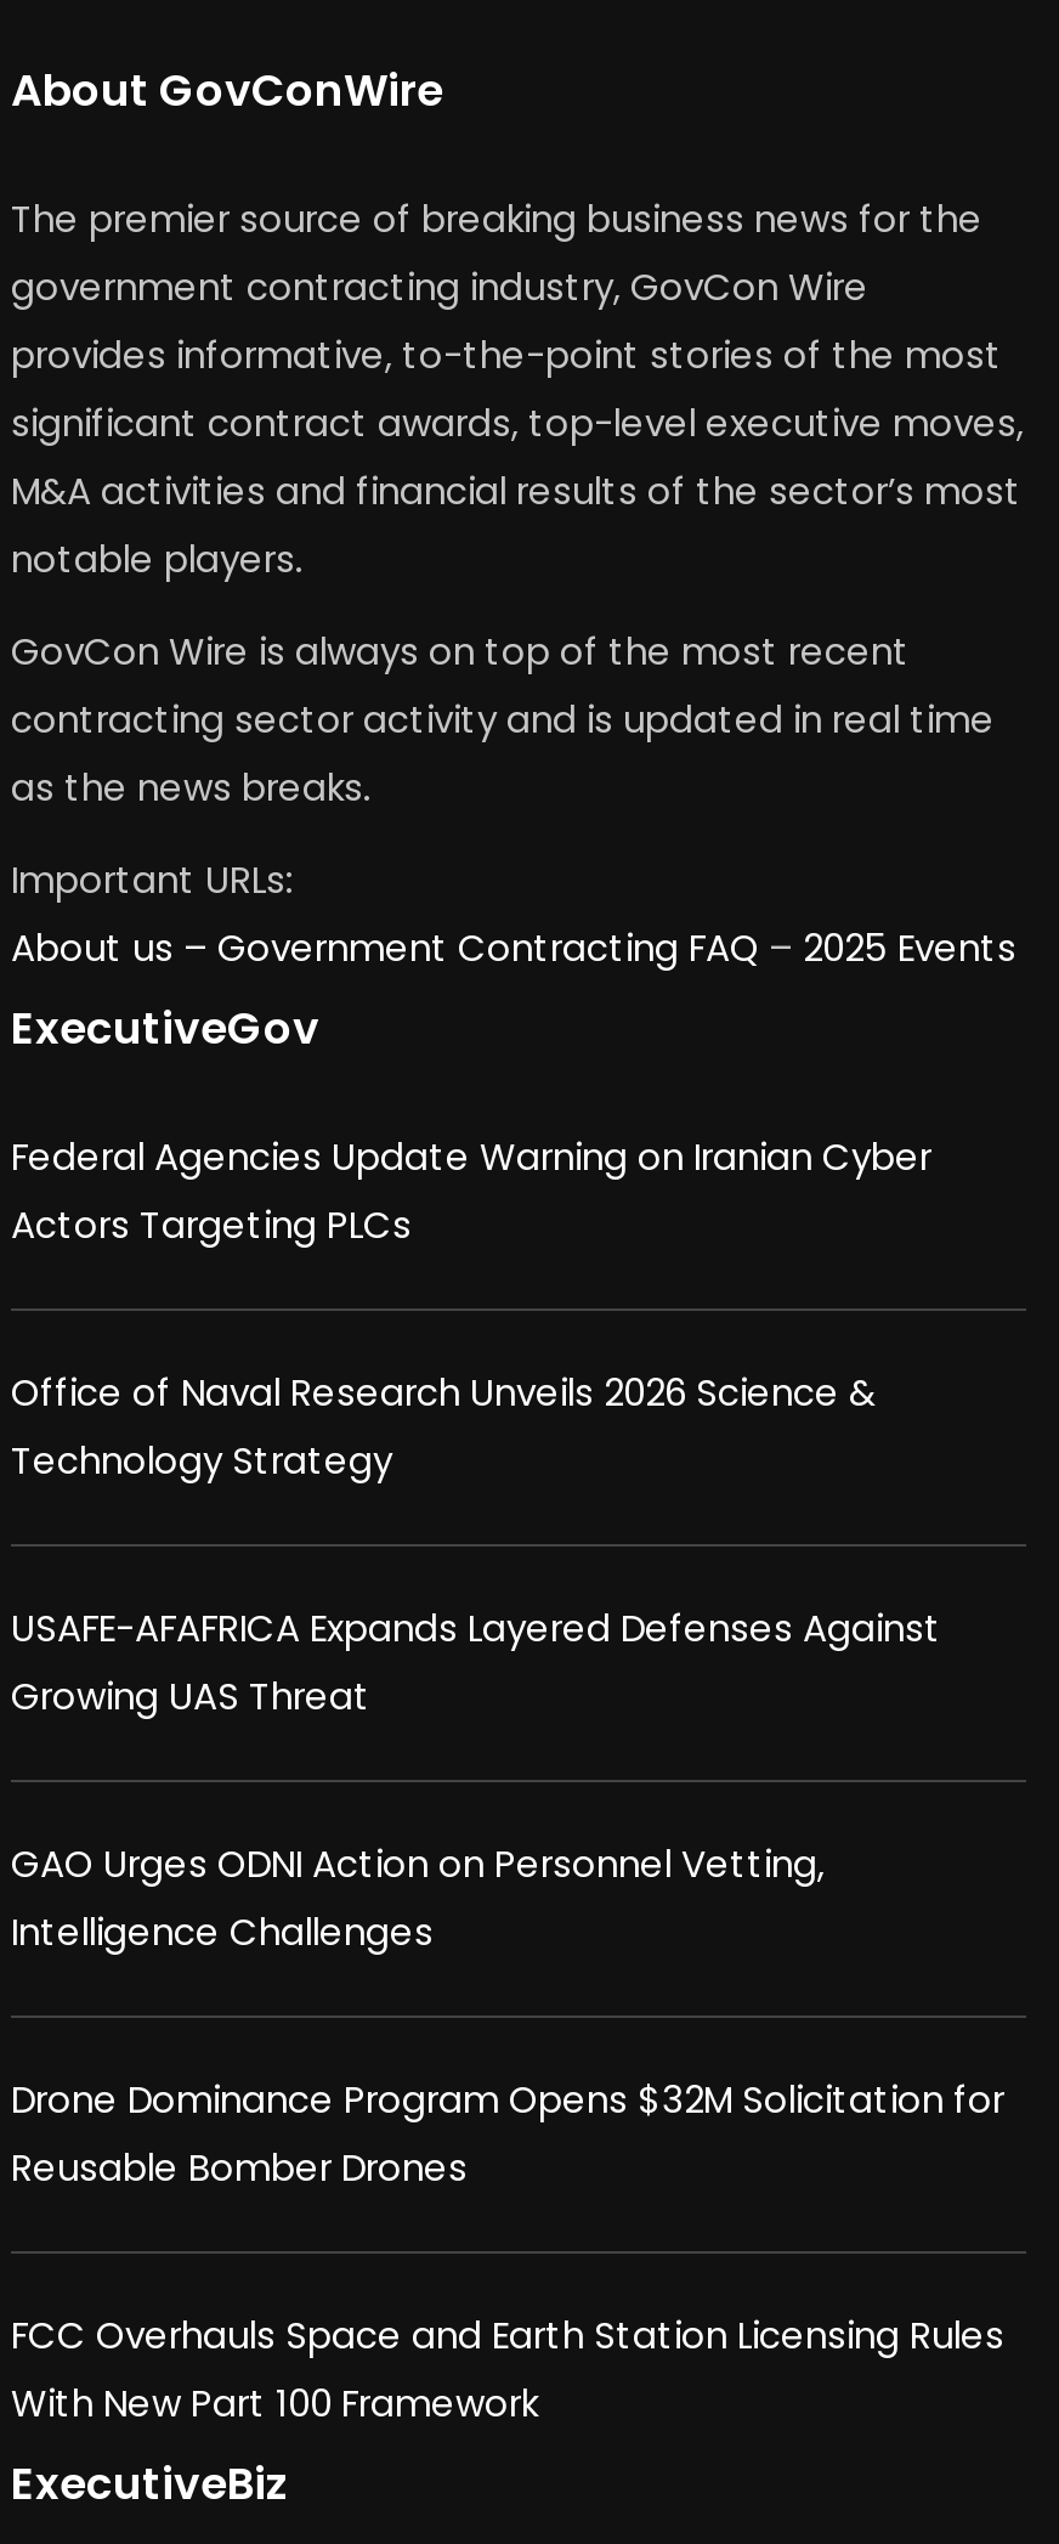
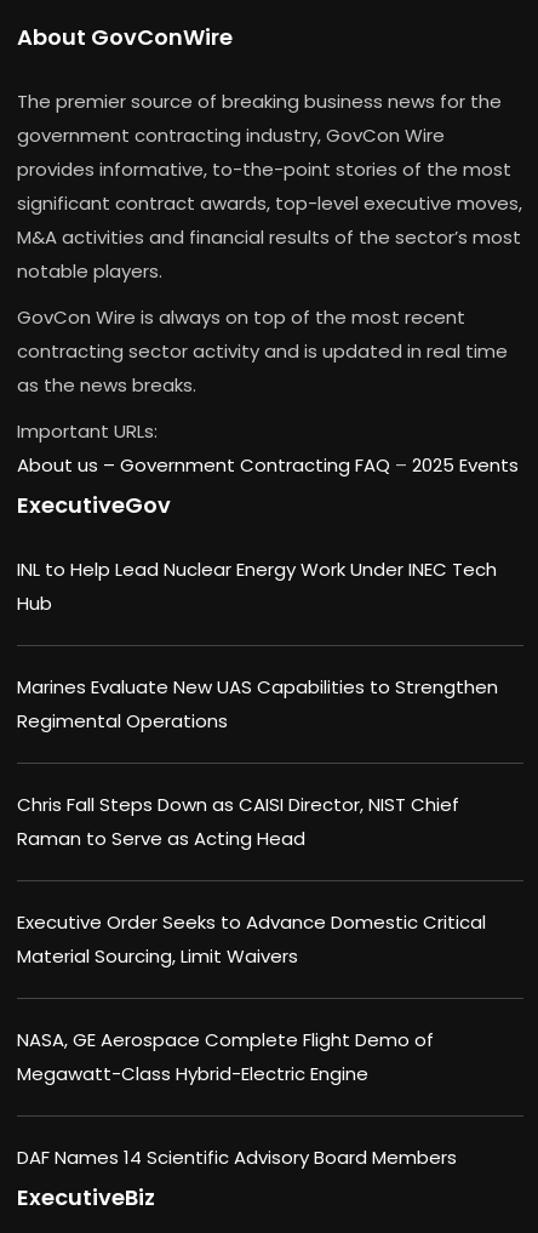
[11,1131,931,1250] Federal Agencies Update Warning on Iranian Cyber | Actors Targeting PLCs -> [17,557,497,616] INL to Help Lead Nuclear Energy Work Under INEC Tech | Hub
[11,1367,876,1486] Office of Naval Research Unveils 2026 Science & | Technology Strategy -> [17,674,498,734] Marines Evaluate New UAS Capabilities to Strengthen | Regimental Operations
[11,1603,941,1722] USAFE-AFAFRICA Expands Layered Defenses Against | Growing UAS Threat -> [17,792,459,851] Chris Fall Steps Down as CAISI Director, NIST Chief | Raman to Serve as Acting Head
[11,1838,825,1957] GAO Urges ODNI Action on Personnel Vetting, | Intelligence Challenges -> [17,909,486,969] Executive Order Seeks to Advance Domestic Critical | Material Sourcing, Limit Waivers
[11,2074,1004,2193] Drone Dominance Program Opens $32M Solicitation for | Reusable Bomber Drones -> [17,1027,434,1086] NASA, GE Aerospace Complete Flight Demo of | Megawatt-Class Hybrid-Electric Engine
[11,2310,1004,2429] FCC Overhauls Space and Earth Station Licensing Rules | With New Part 100 Framework -> [17,1145,457,1170] DAF Names 14 Scientific Advisory Board Members

